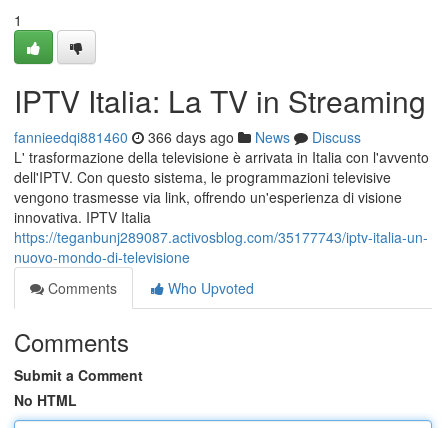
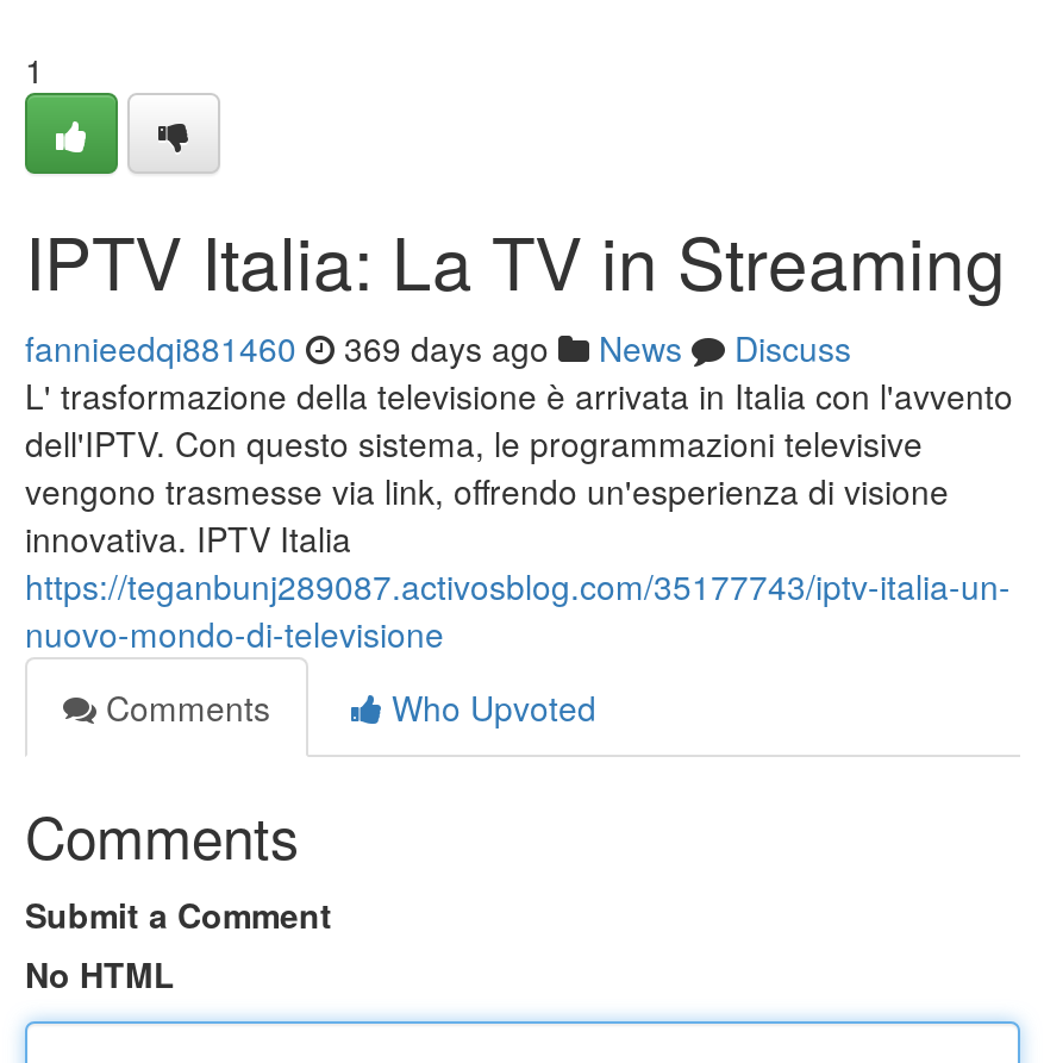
[14,127,361,147] fannieedqi881460 366 days ago News Discuss -> [25,324,851,371] fannieedqi881460 369 days ago News Discuss

